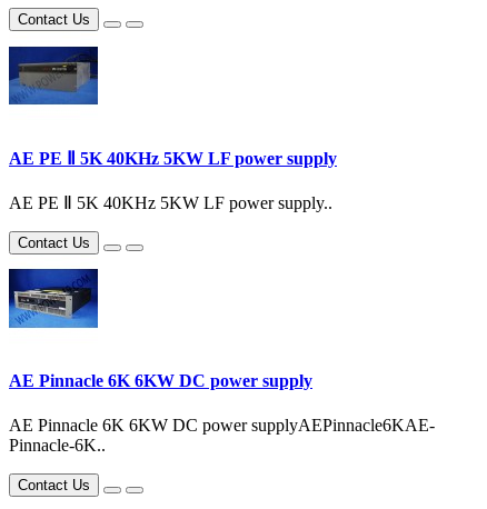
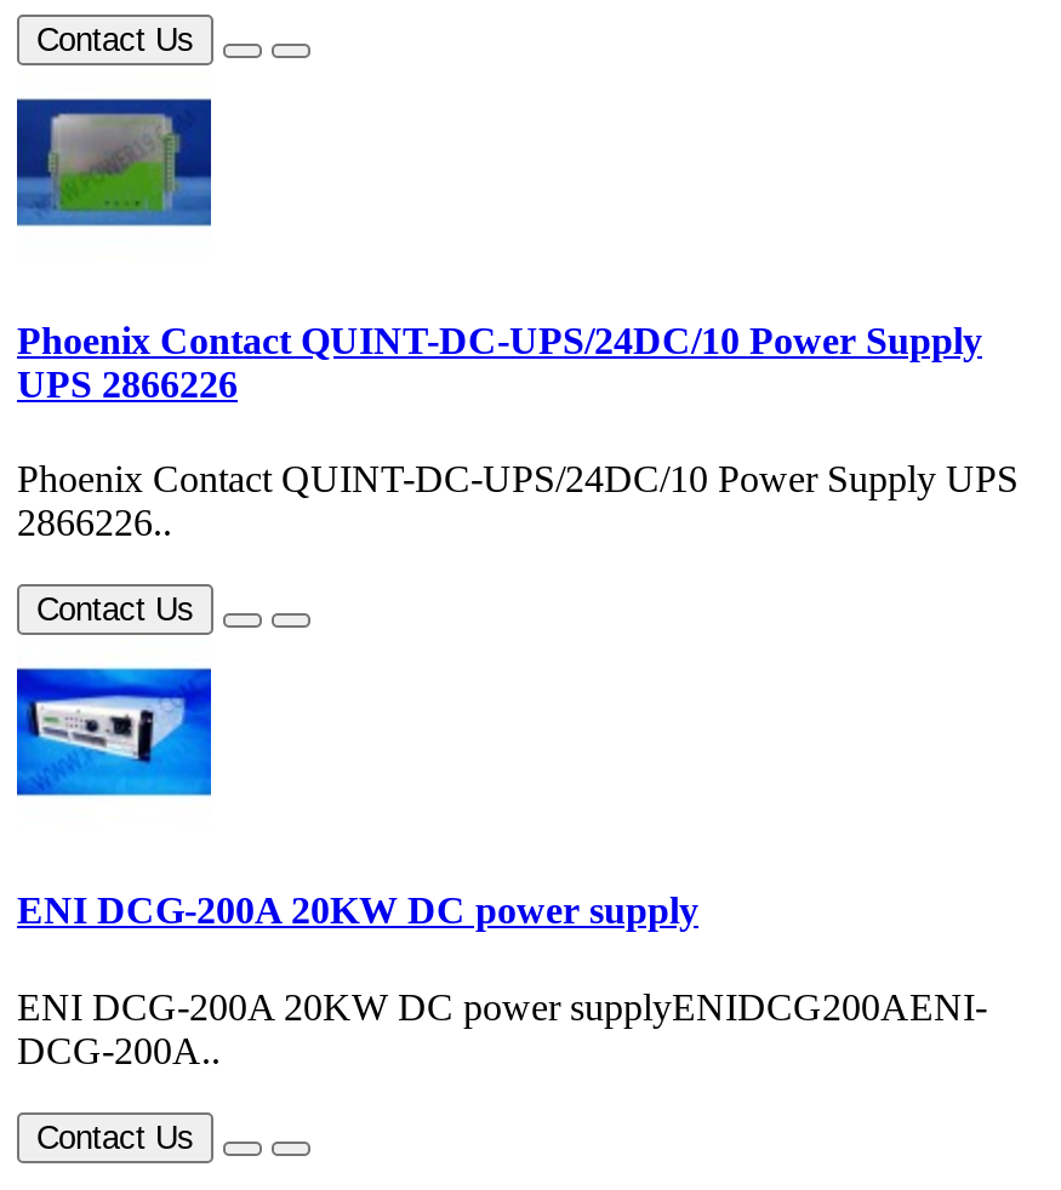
[10,47,99,101] [image] -> [19,99,211,223] [image]
[9,149,337,168] AE PE Ⅱ 5K 40KHz 5KW LF power supply -> [17,319,982,404] Phoenix Contact QUINT-DC-UPS/24DC/10 Power Supply | UPS 2866226
[9,193,332,212] AE PE Ⅱ 5K 40KHz 5KW LF power supply.. -> [17,458,1019,543] Phoenix Contact QUINT-DC-UPS/24DC/10 Power Supply UPS | 2866226..
[8,268,312,390] [image] | AE Pinnacle 6K 6KW DC power supply -> [15,666,698,931] [image] | ENI DCG-200A 20KW DC power supply
[9,415,435,454] AE Pinnacle 6K 6KW DC power supplyAEPinnacle6KAE- | Pinnacle-6K.. -> [17,985,987,1070] ENI DCG-200A 20KW DC power supplyENIDCG200AENI- | DCG-200A..

